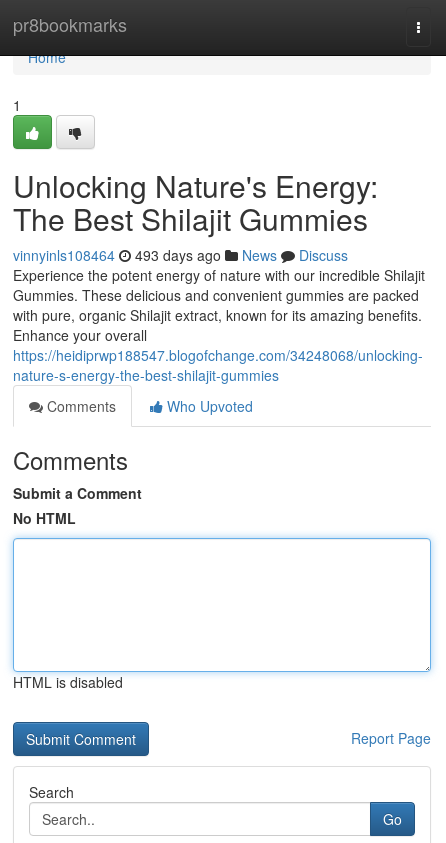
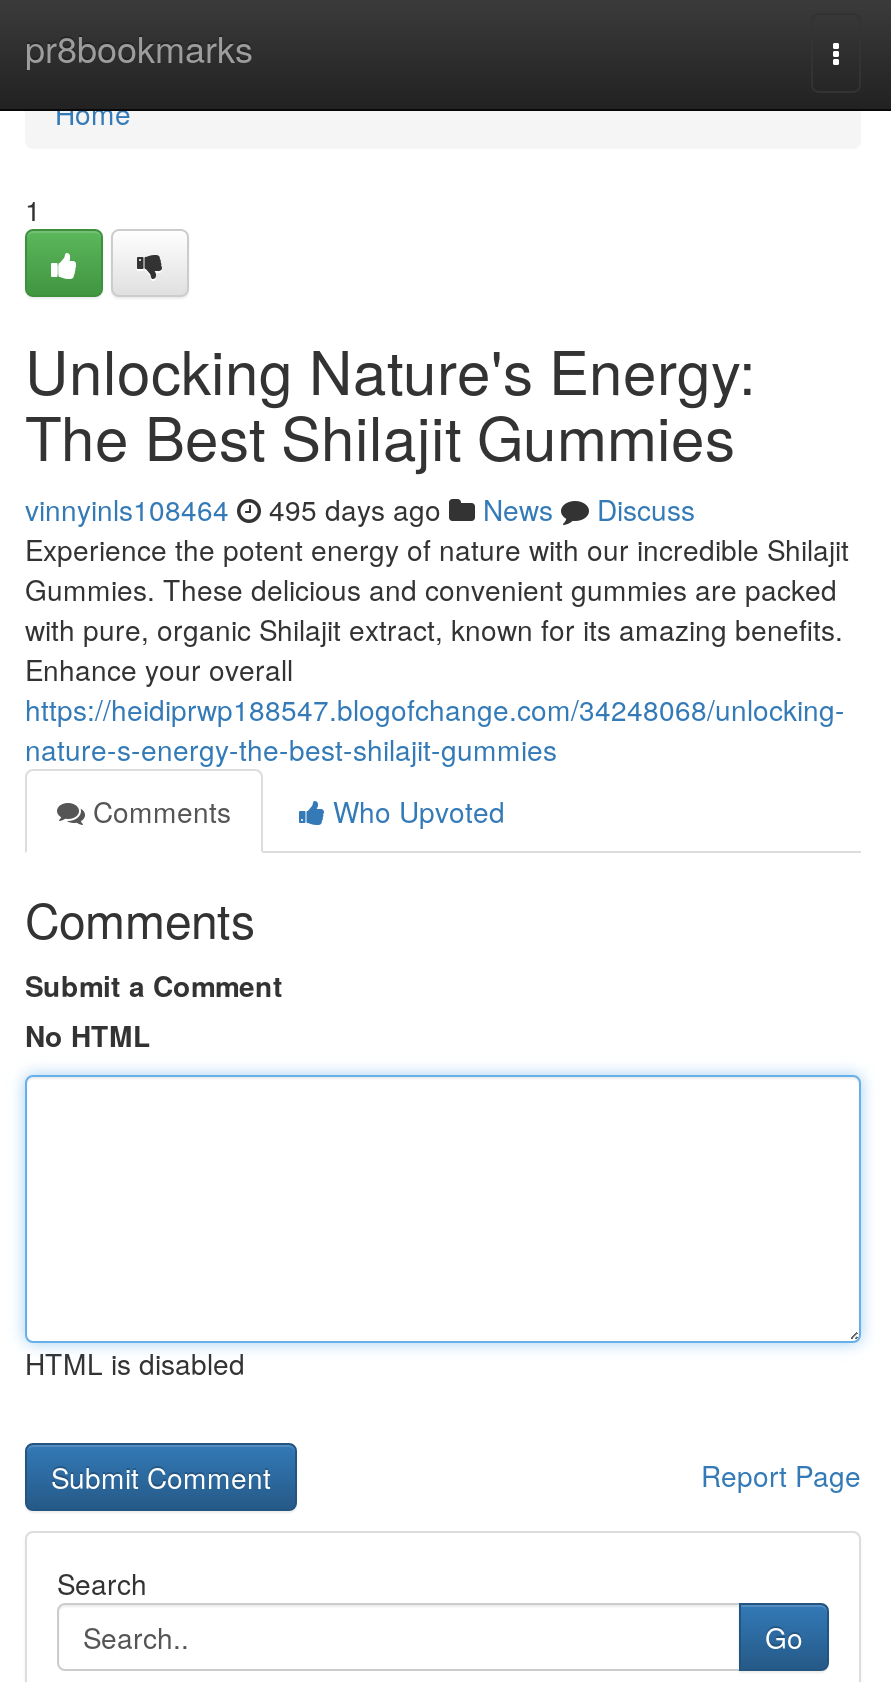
[13,245,348,265] vinnyinls108464 493 days ago News Discuss -> [25,489,695,529] vinnyinls108464 495 days ago News Discuss

